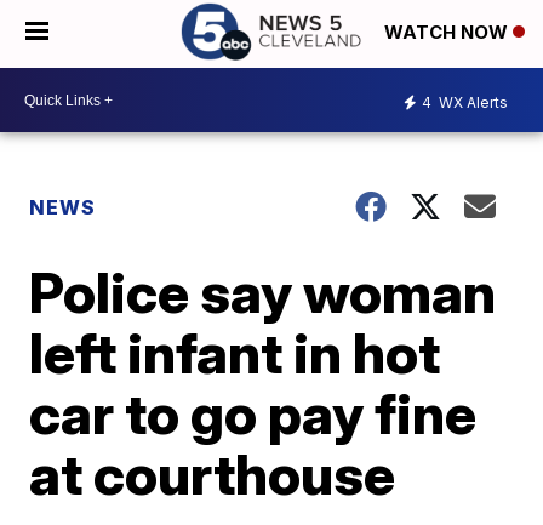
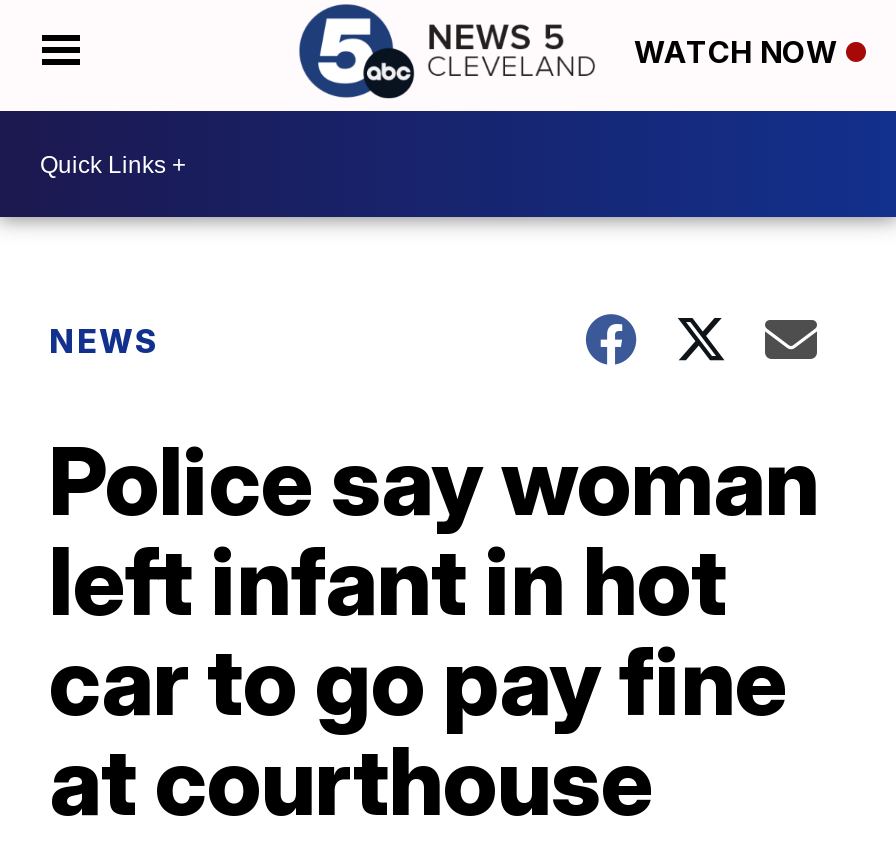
[422,93,508,111] 4 WX Alerts -> none

